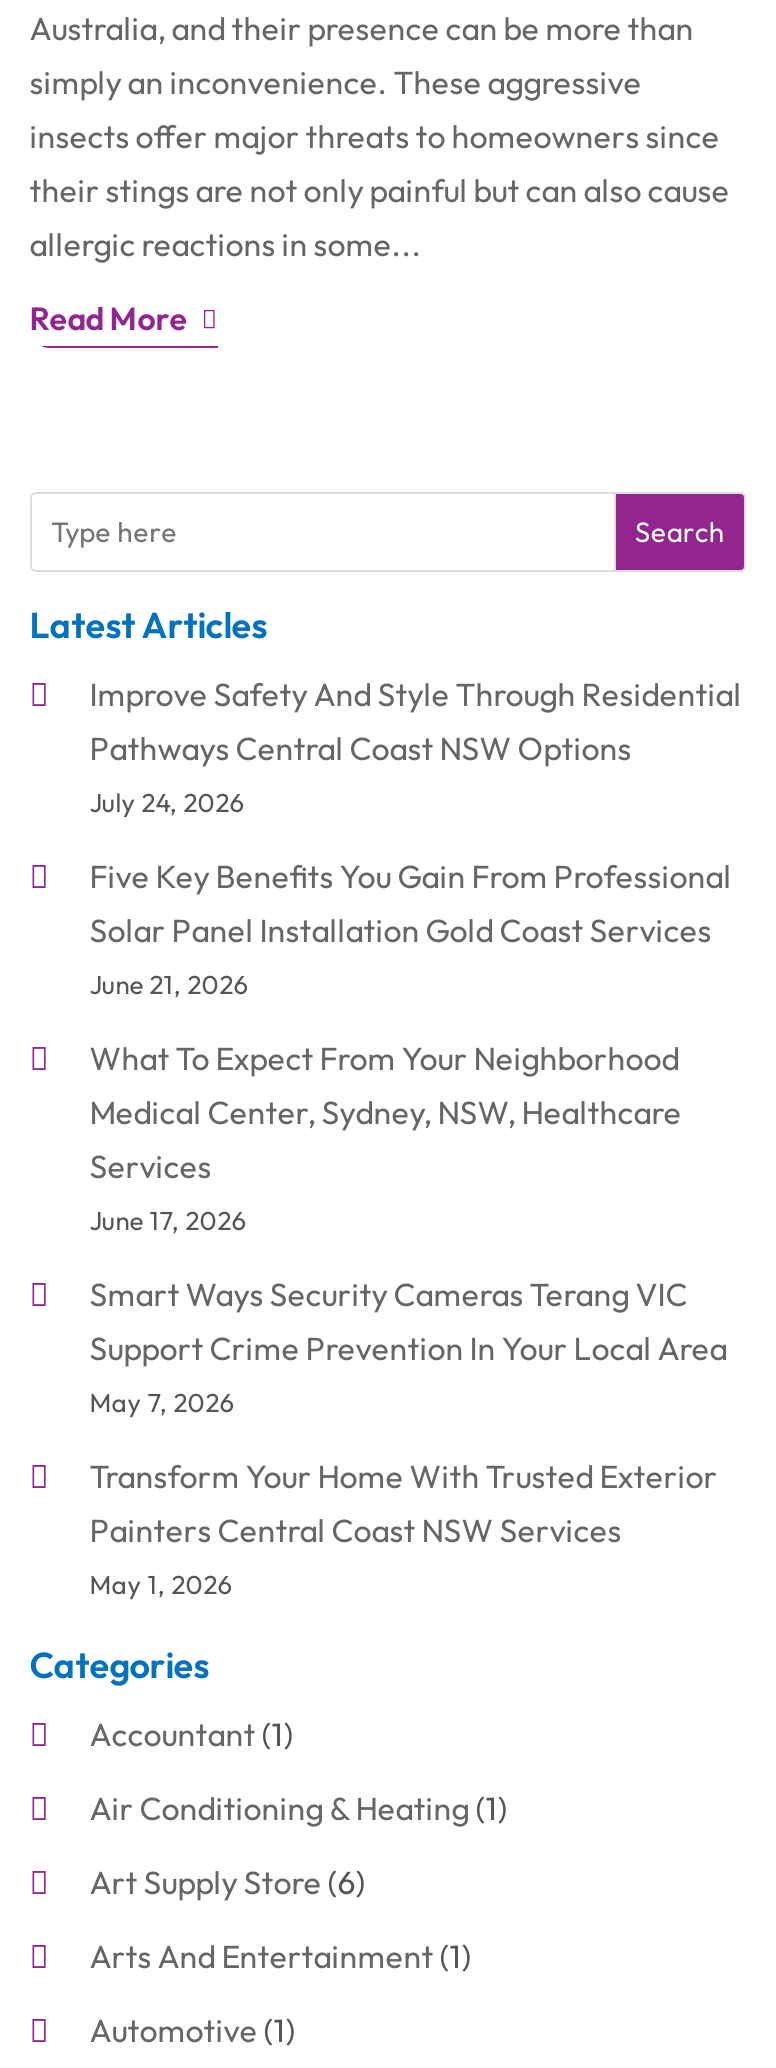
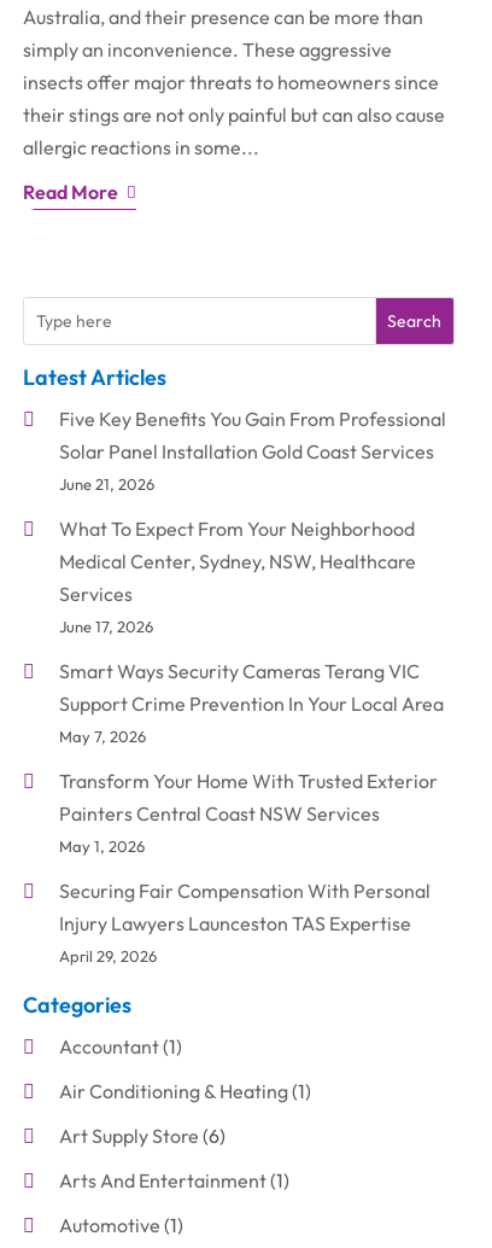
[90,674,742,818] Improve Safety And Style Through Residential | Pathways Central Coast NSW Options | July 24, 2026 -> none
moved [90,856,732,1600] -> [59,407,446,856]: Five Key Benefits You Gain From Professional | Solar Panel Installation Gold Coast Services | June 21, 2026 | ... | Painters Central Coast NSW Services | May 1, 2026
none -> [59,879,430,966] Securing Fair Compensation With Personal | Injury Lawyers Launceston TAS Expertise | April 29, 2026

